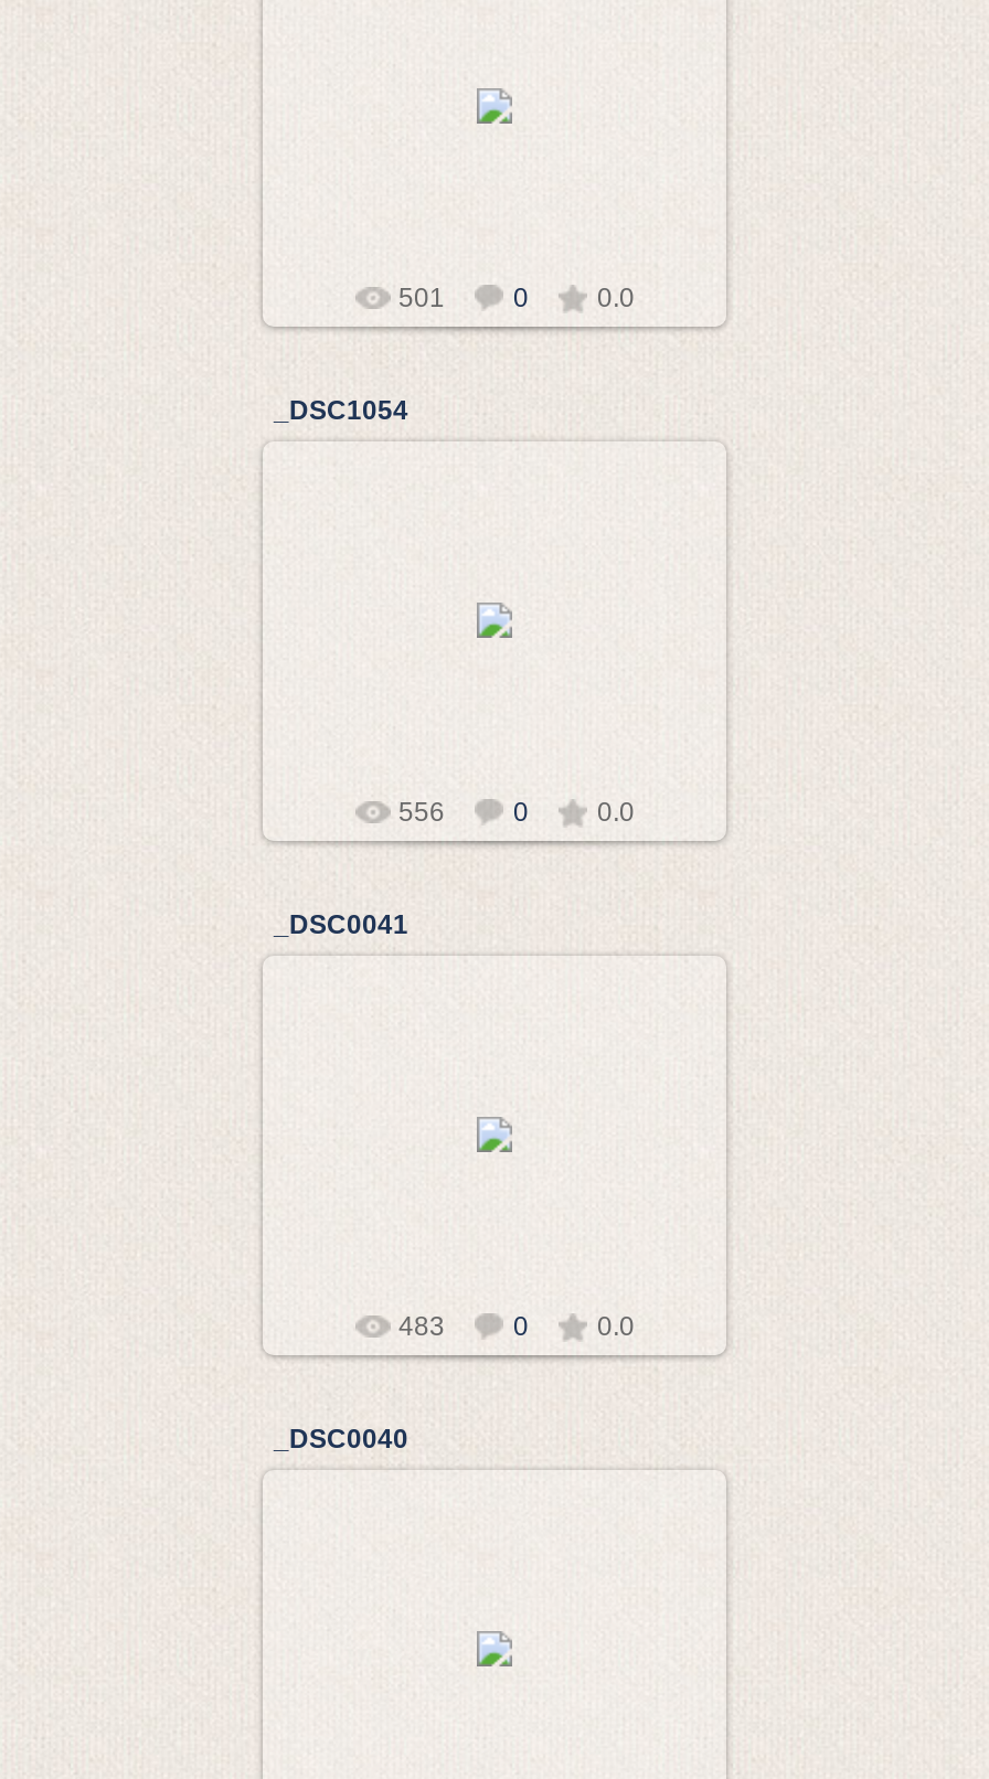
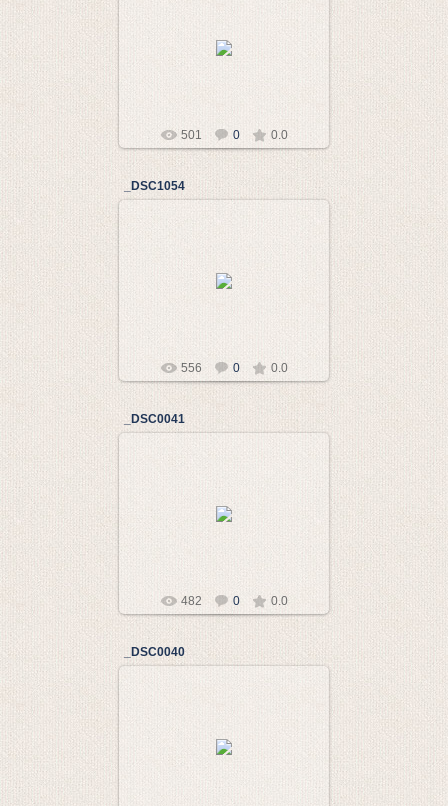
[398,1311,445,1342] 483 -> [180,594,201,608] 482

